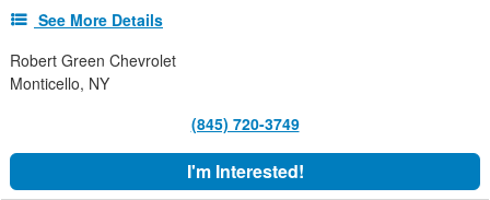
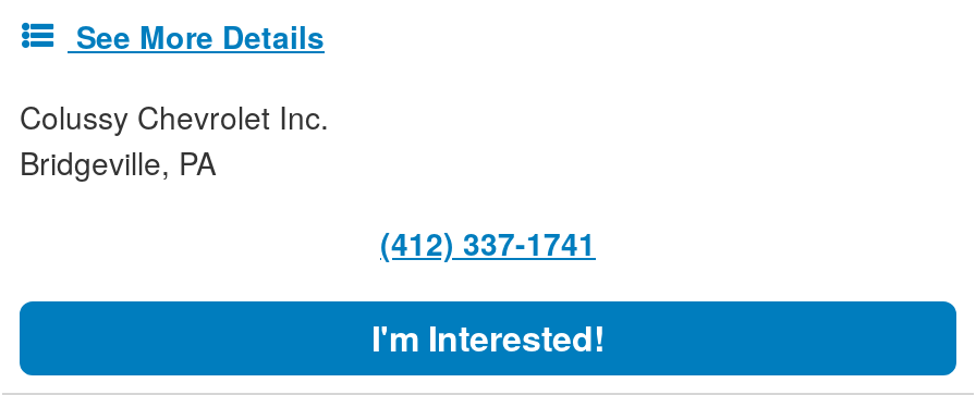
[10,49,176,94] Robert Green Chevrolet | Monticello, NY -> [20,94,329,183] Colussy Chevrolet Inc. | Bridgeville, PA
[191,112,299,134] (845) 720-3749 -> [380,220,596,264] (412) 337-1741

